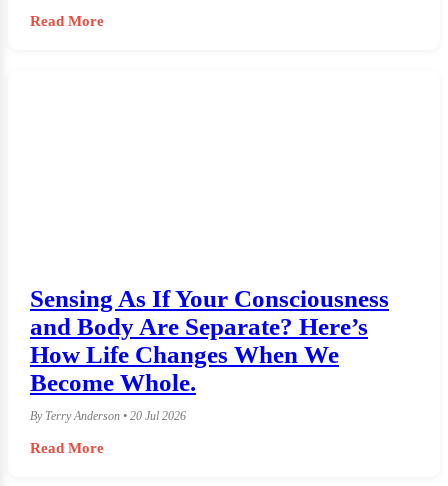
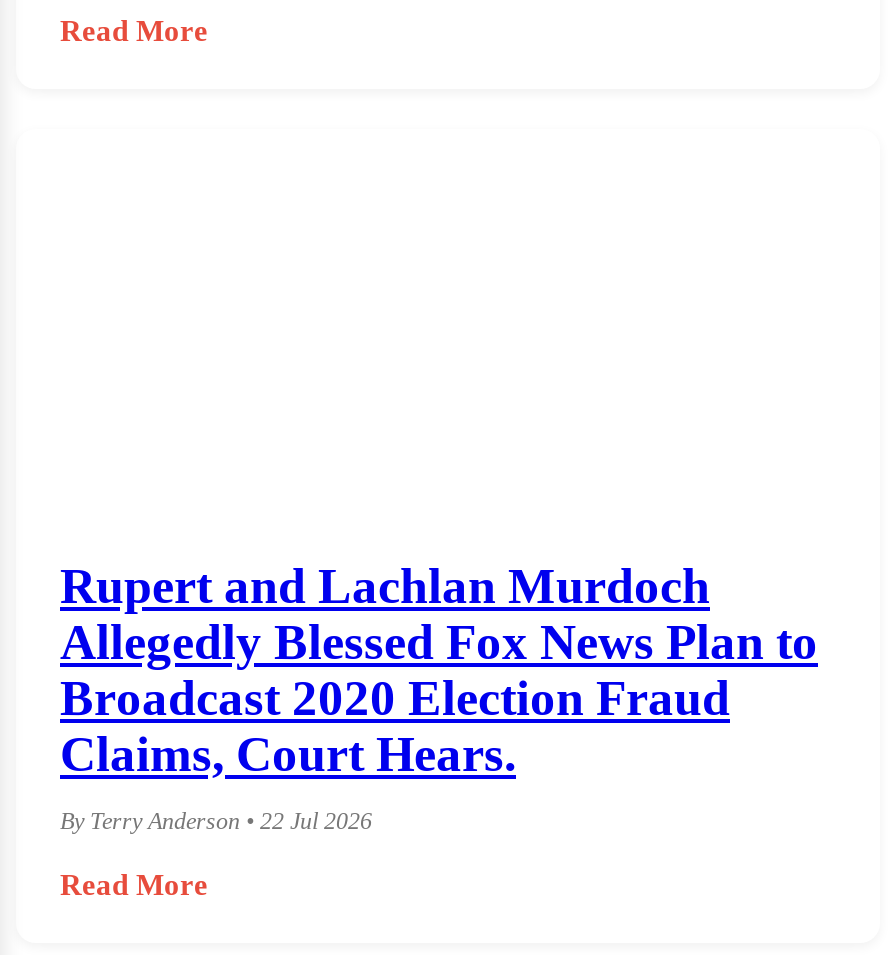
[30,284,389,395] Sensing As If Your Consciousness | and Body Are Separate? Here’s | How Life Changes When We | Become Whole. -> [60,558,818,780] Rupert and Lachlan Murdoch | Allegedly Blessed Fox News Plan to | Broadcast 2020 Election Fraud | Claims, Court Hears.
[30,408,186,422] By Terry Anderson • 20 Jul 2026 -> [60,806,372,834] By Terry Anderson • 22 Jul 2026

